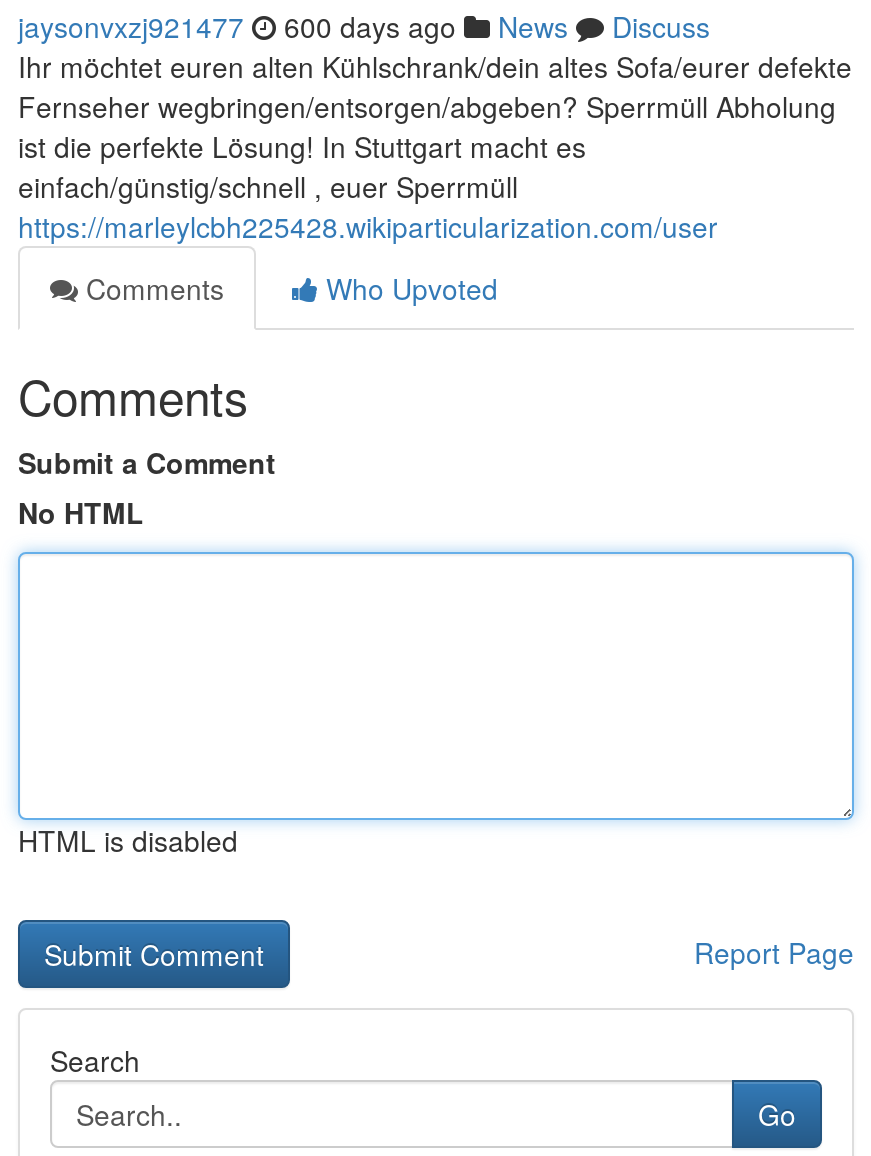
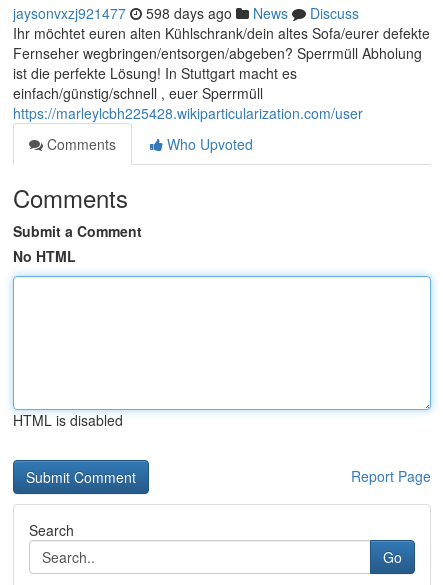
[18,6,710,46] jaysonvxzj921477 600 days ago News Discuss -> [13,3,359,23] jaysonvxzj921477 598 days ago News Discuss

